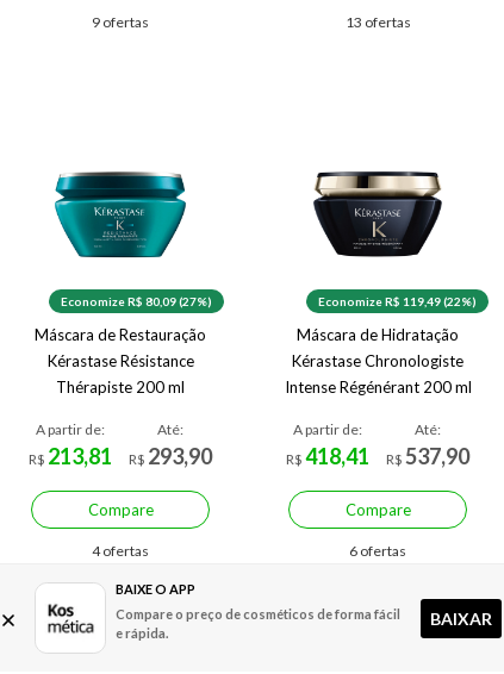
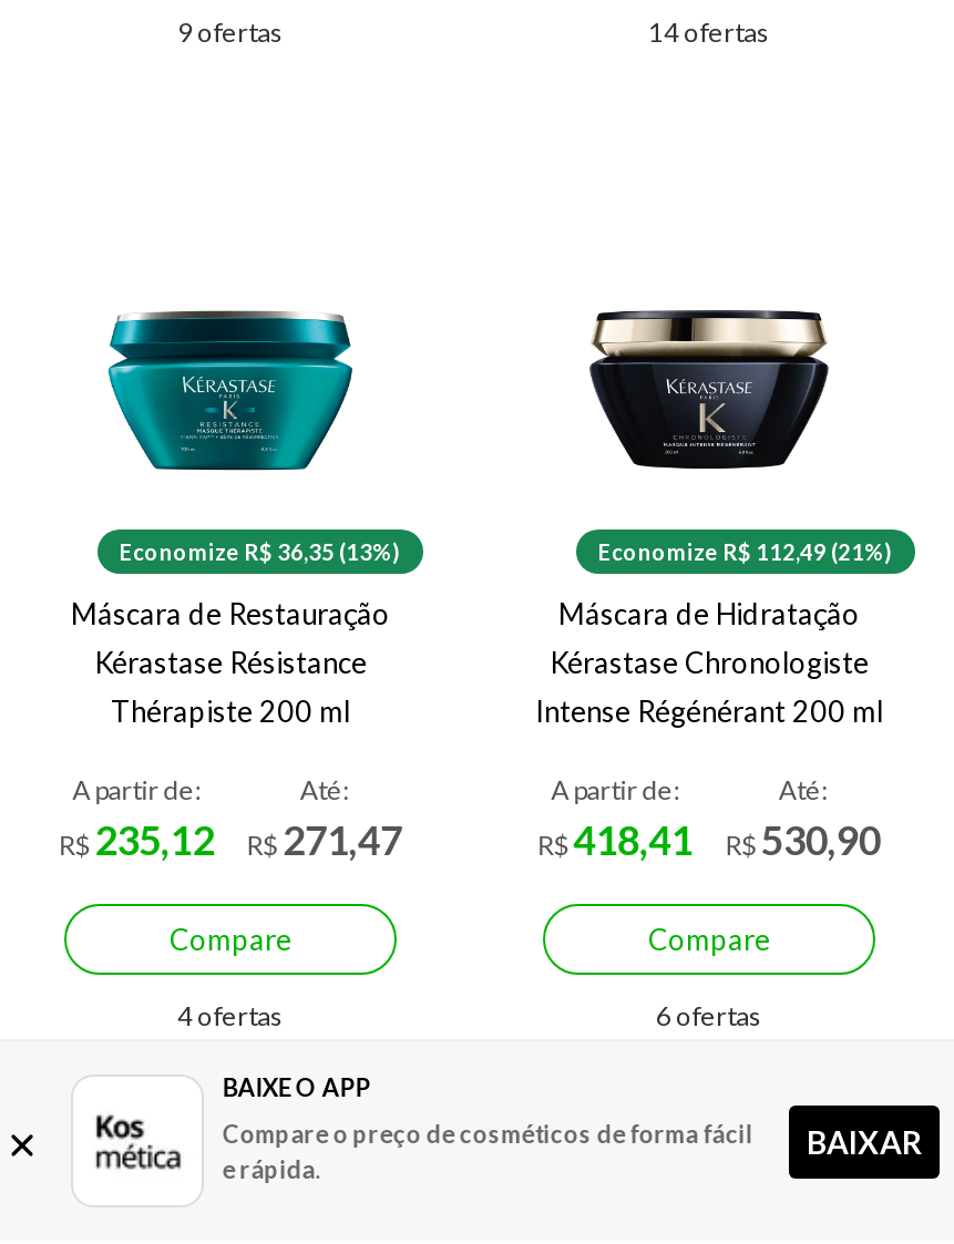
[345,13,410,31] 13 ofertas -> [648,16,770,49] 14 ofertas
[61,294,212,308] Economize R$ 80,09 (27%) -> [120,538,401,565] Economize R$ 36,35 (13%)
[318,294,477,308] Economize R$ 119,49 (22%) -> [598,538,893,565] Economize R$ 112,49 (21%)
[28,443,112,469] R$213,81 -> [59,815,214,864] R$235,12
[129,443,212,469] R$293,90 -> [247,815,402,864] R$271,47
[286,443,470,469] R$418,41 R$537,90 -> [538,815,880,864] R$418,41 R$530,90

